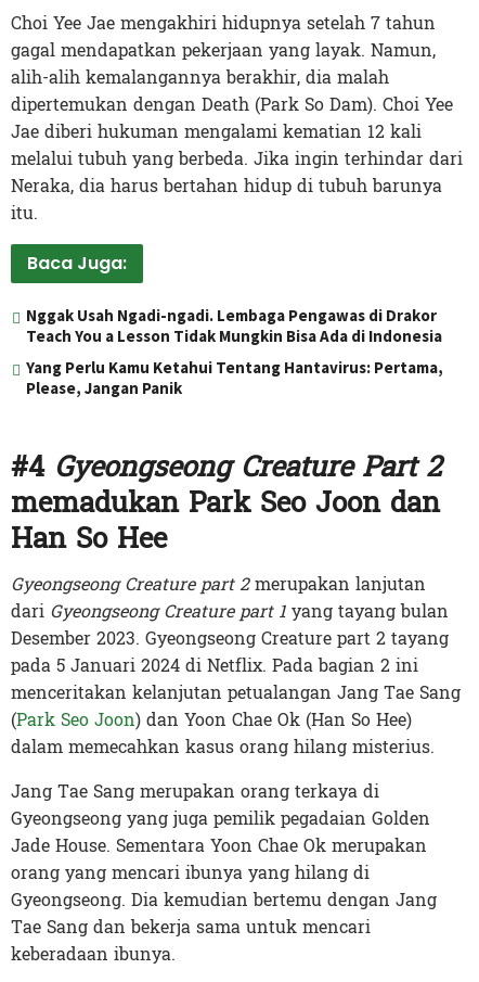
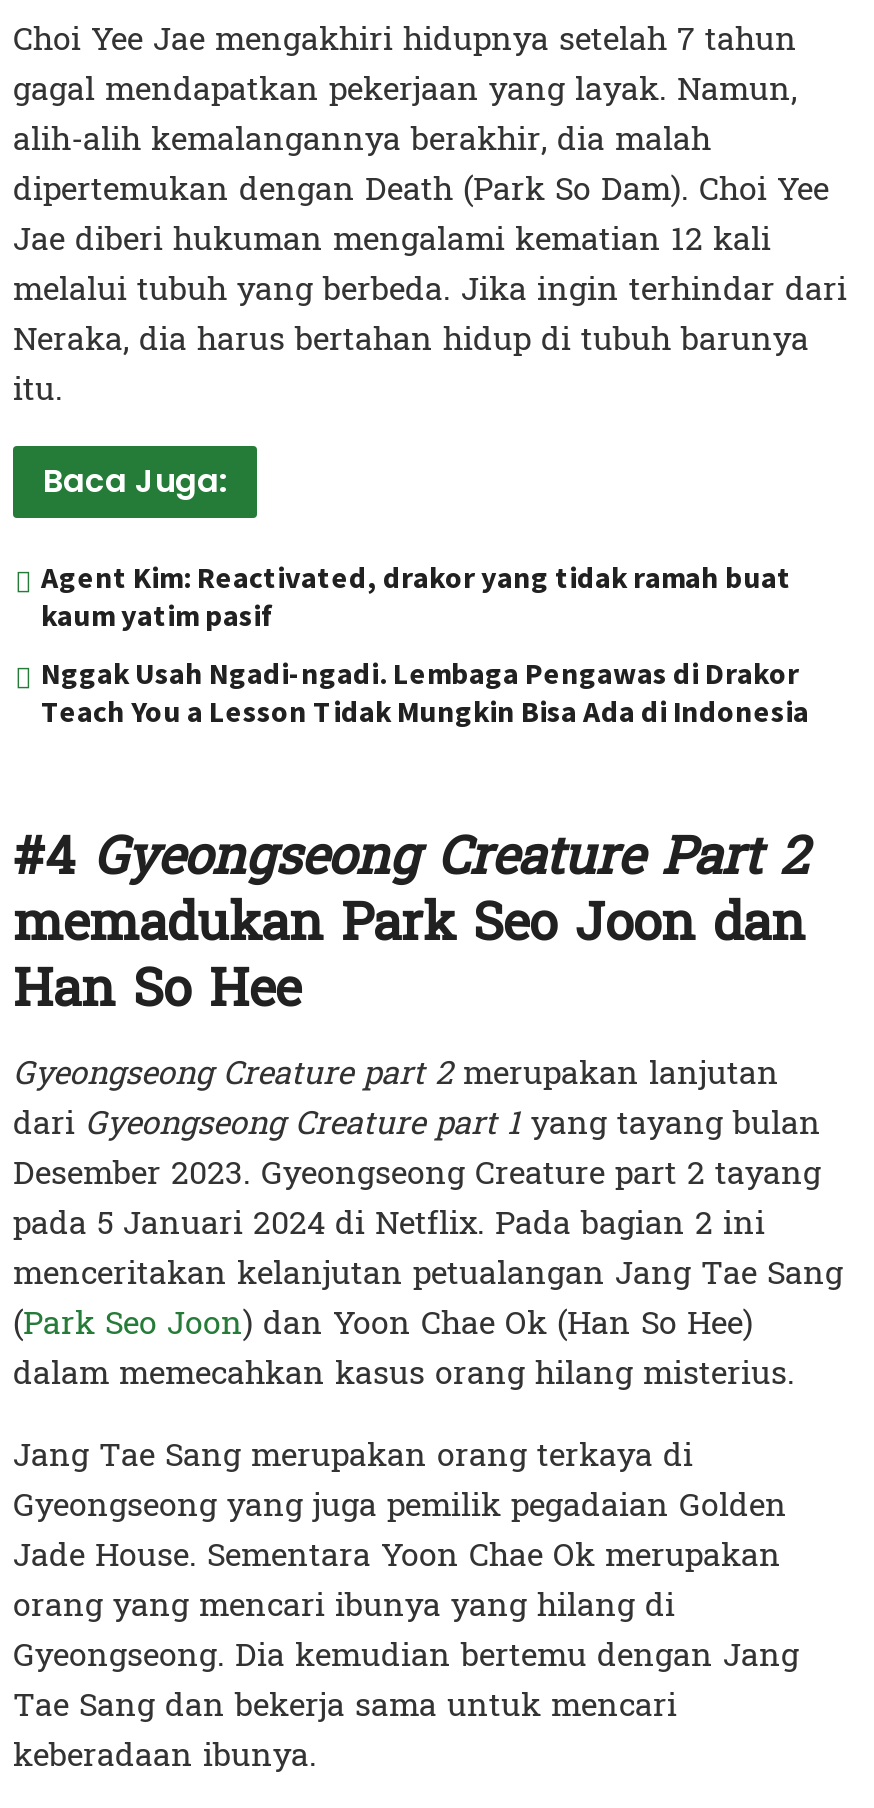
none -> [41,558,791,634] Agent Kim: Reactivated, drakor yang tidak ramah buat | kaum yatim pasif
moved [26,305,442,346] -> [41,654,809,730]: Nggak Usah Ngadi-ngadi. Lembaga Pengawas di Drakor | Teach You a Lesson Tidak Mungkin Bisa Ada di Indonesia
[26,357,443,398] Yang Perlu Kamu Ketahui Tentang Hantavirus: Pertama, | Please, Jangan Panik -> none

